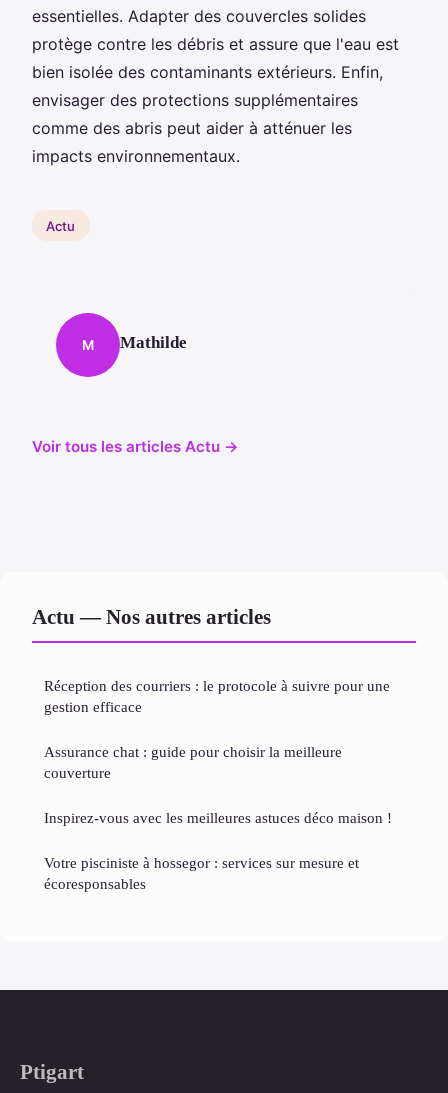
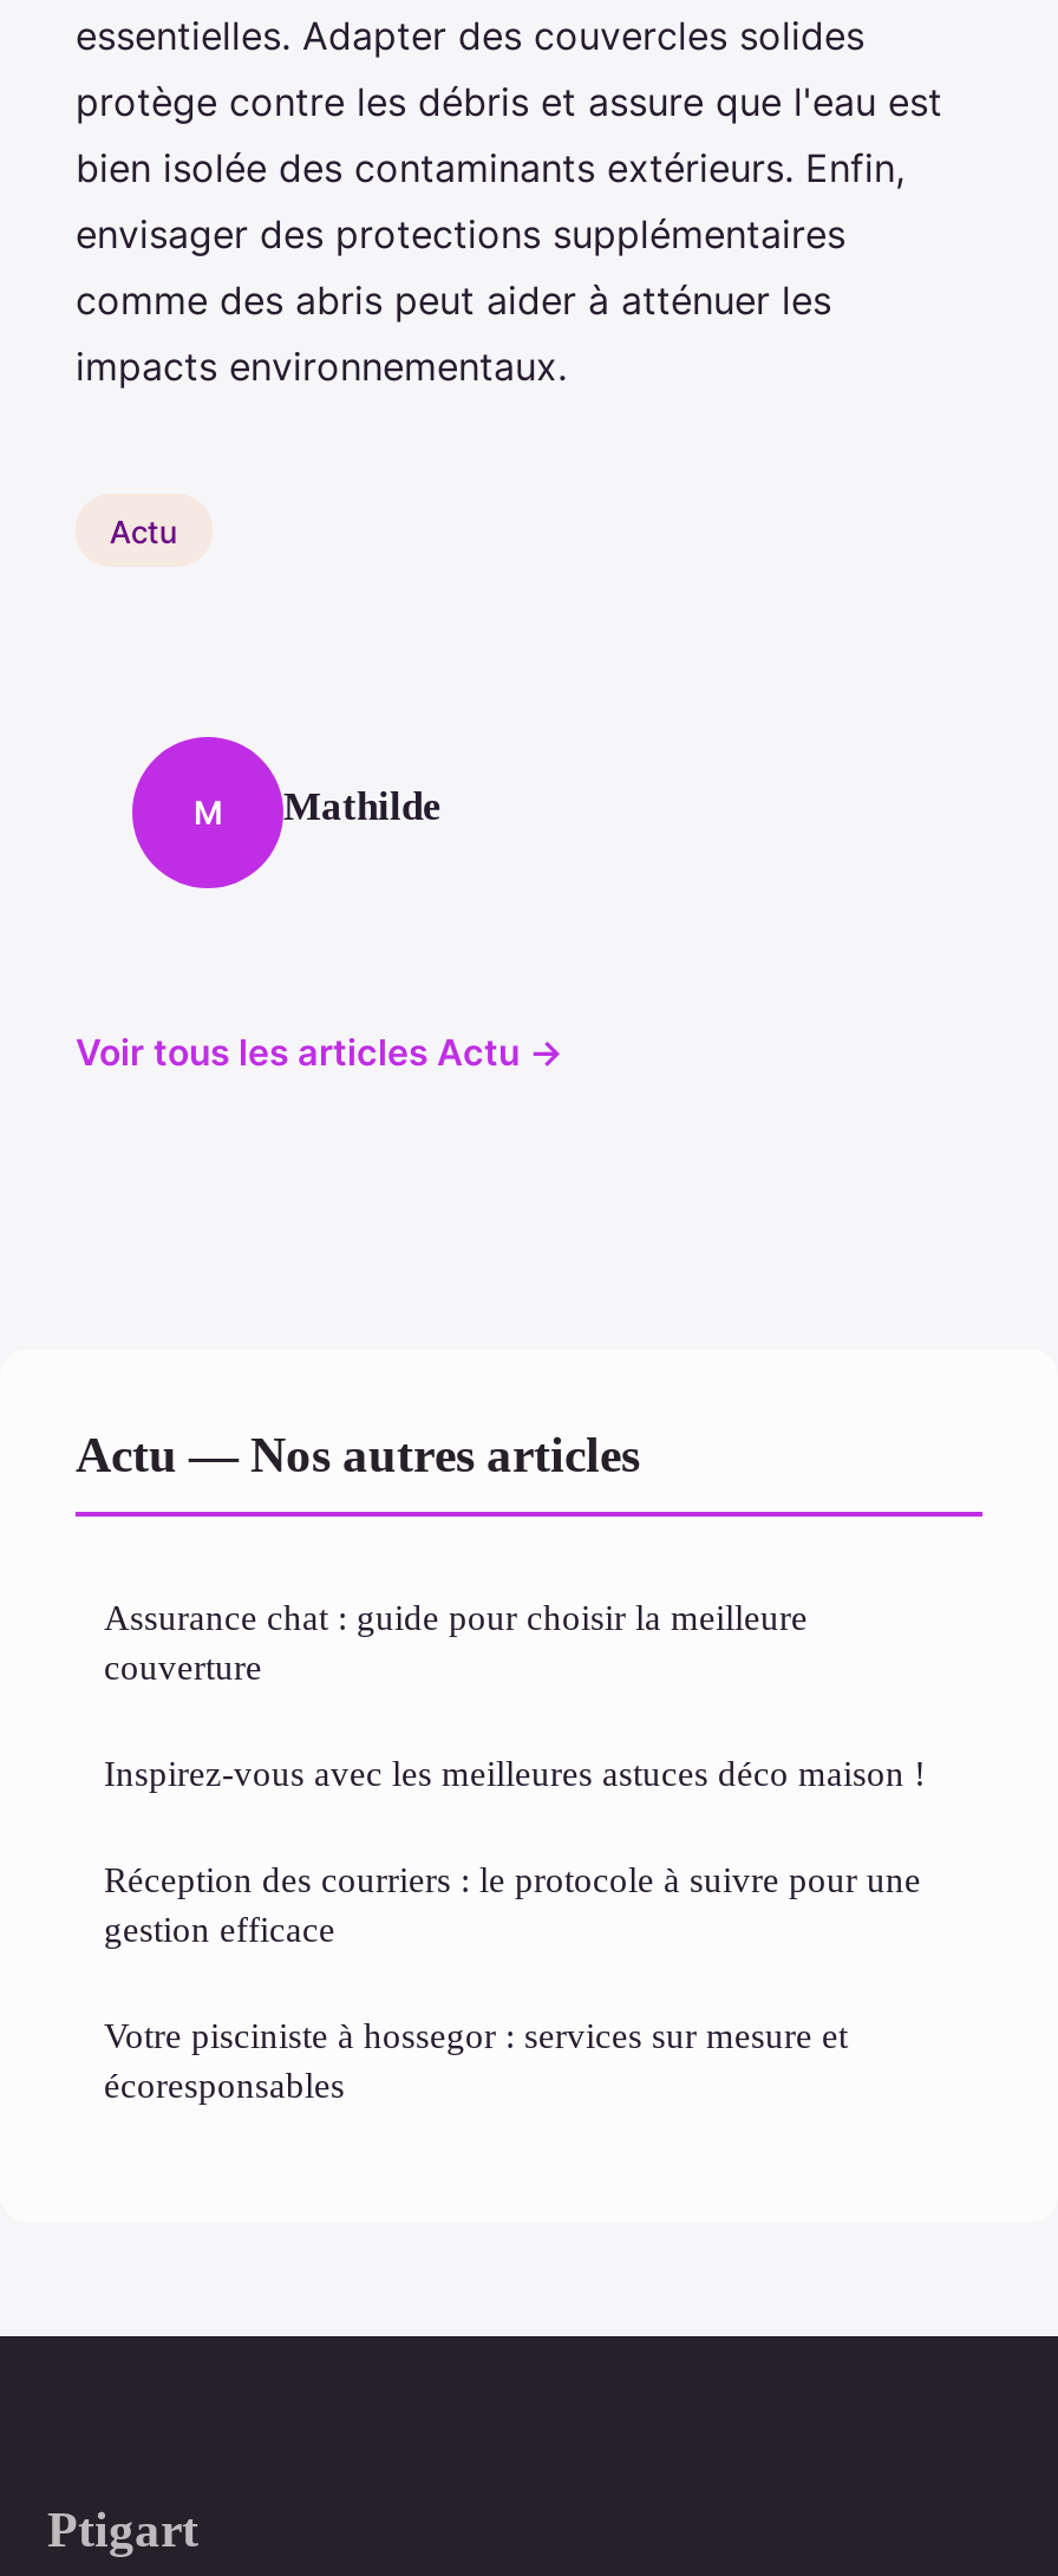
moved [44,677,390,715] -> [104,1860,921,1950]: Réception des courriers : le protocole à suivre pour une | gestion efficace
moved [44,743,392,826] -> [104,1598,926,1794]: Assurance chat : guide pour choisir la meilleure | couverture | Inspirez-vous avec les meilleures astuces déco maison !

